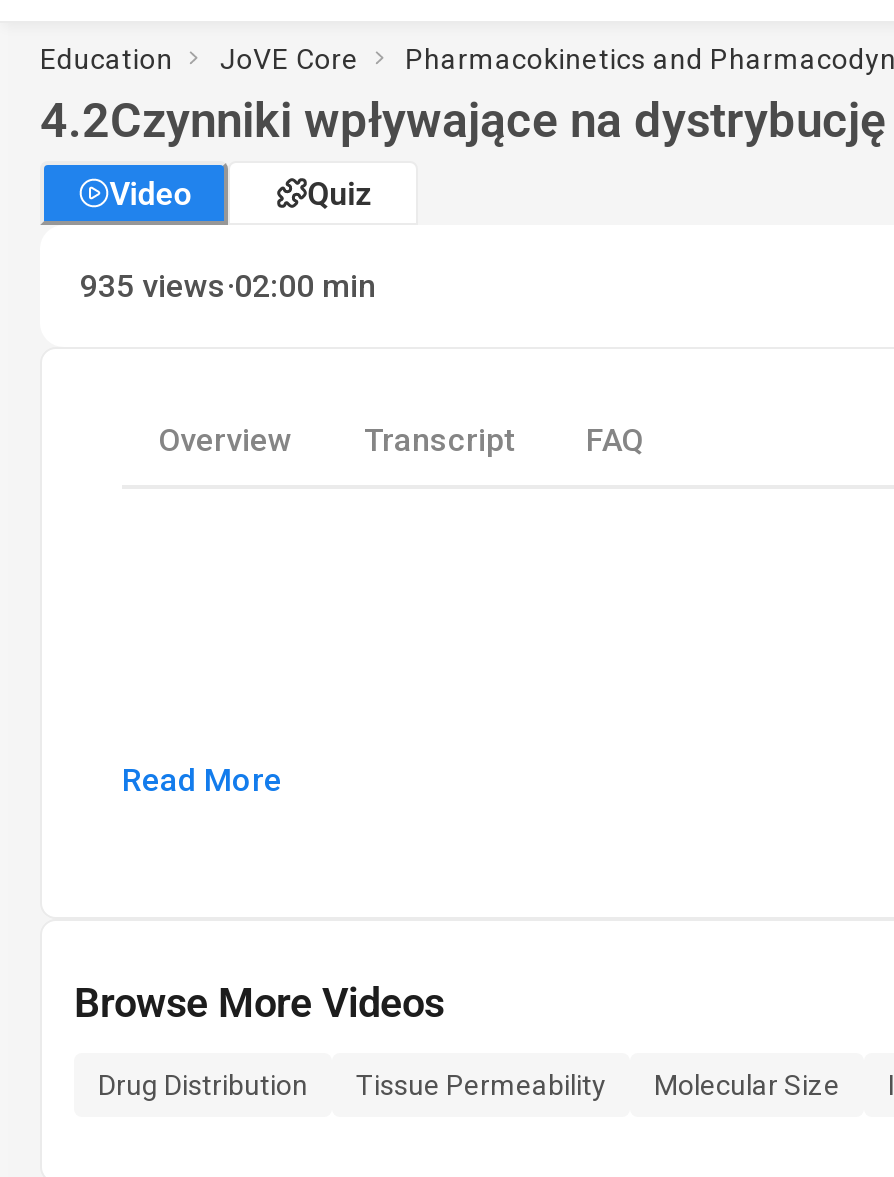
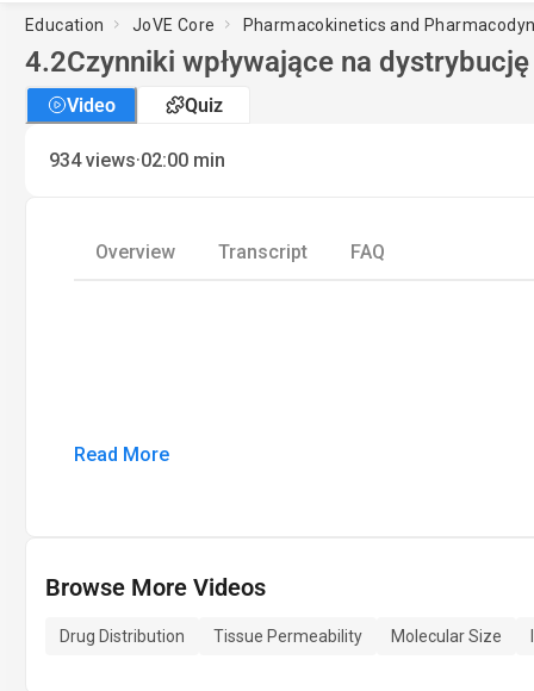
[80,265,376,307] 935 views·02:00 min -> [49,148,225,173] 934 views·02:00 min

